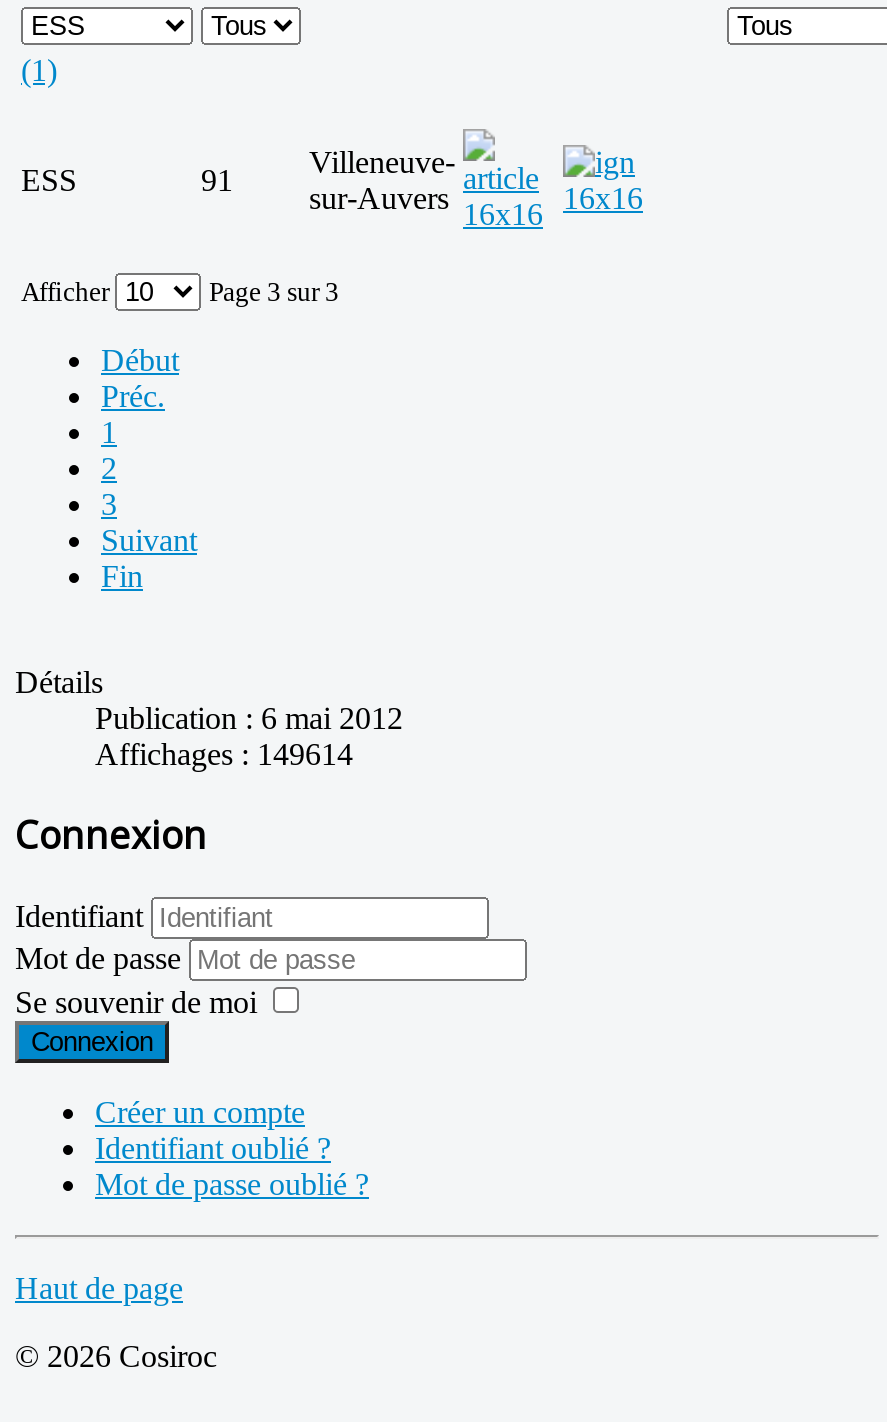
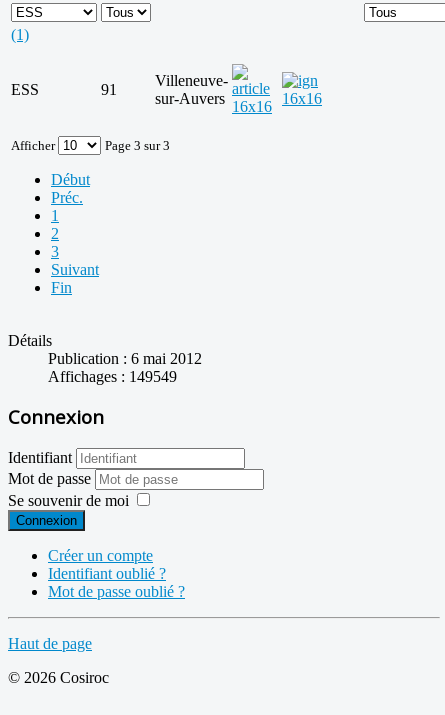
[95,736,353,770] Affichages : 149614 -> [48,368,177,385] Affichages : 149549

